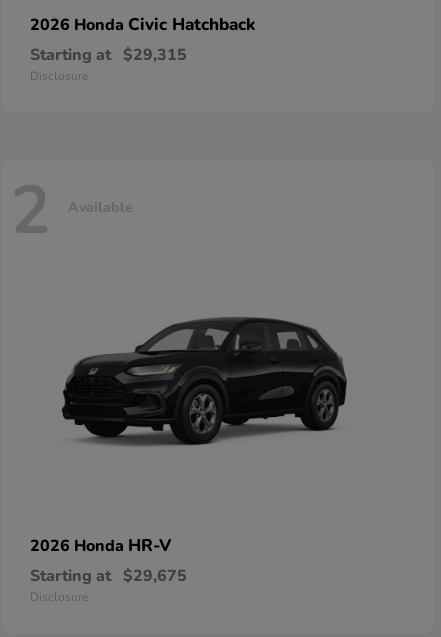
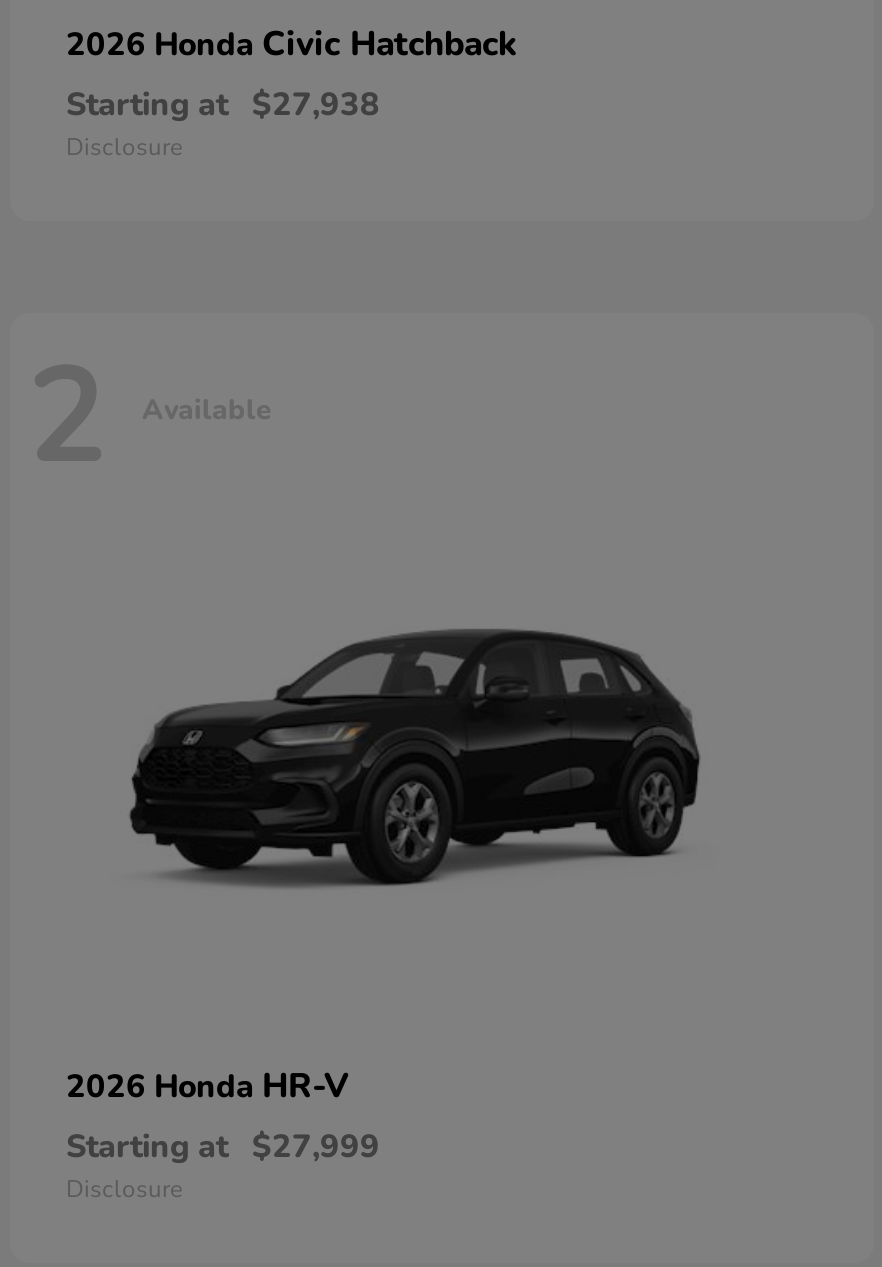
[30,44,187,66] Starting at $29,315 -> [66,83,380,127] Starting at $27,938
[30,565,187,587] Starting at $29,675 -> [66,1125,380,1169] Starting at $27,999

